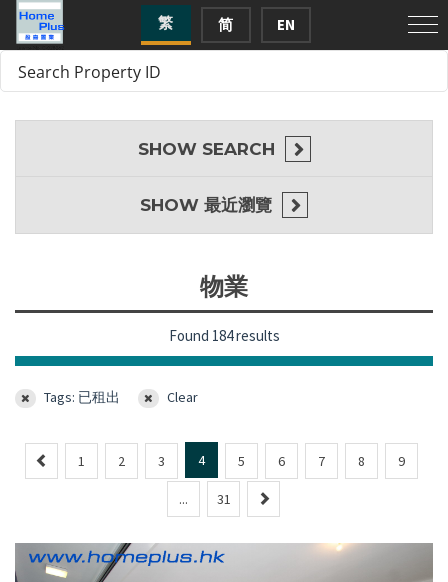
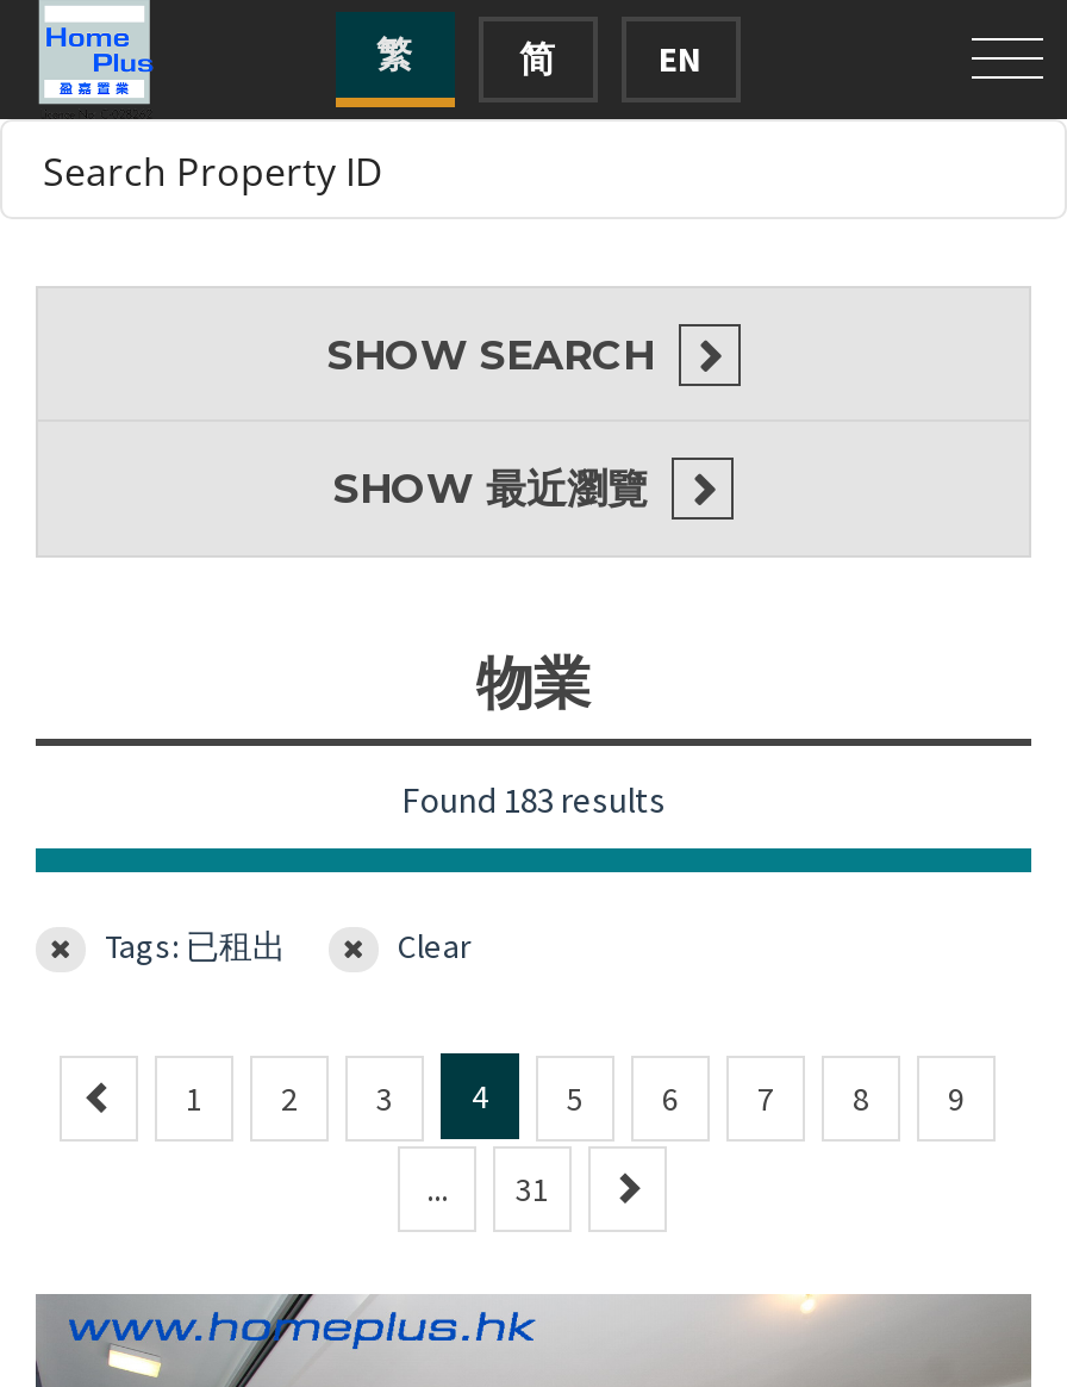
[168,326,279,345] Found 184 results -> [401,777,666,822] Found 183 results

